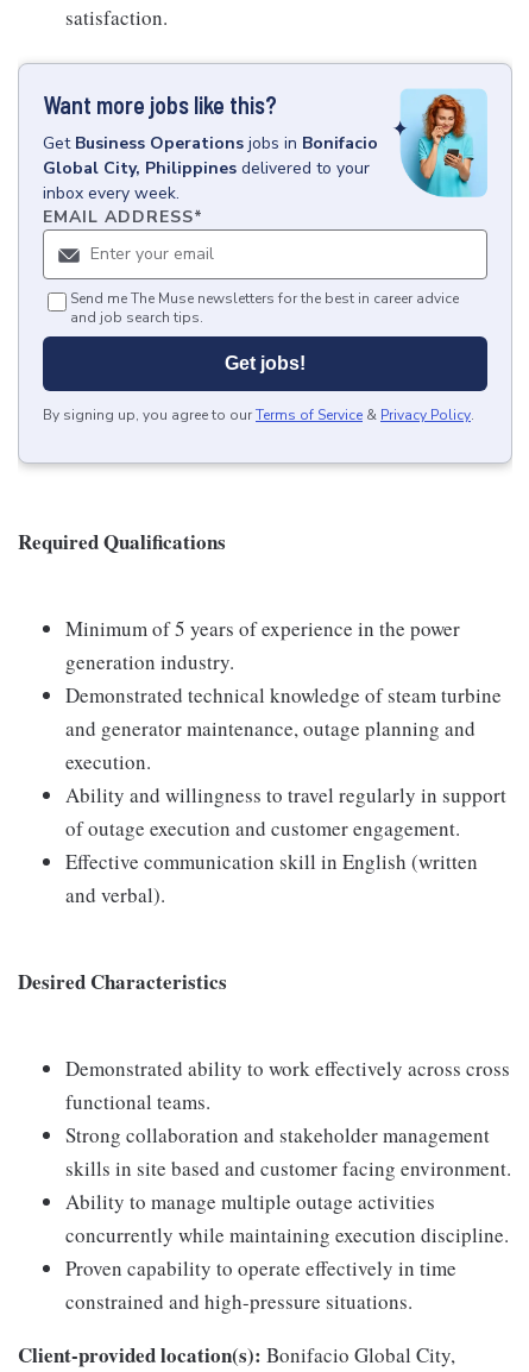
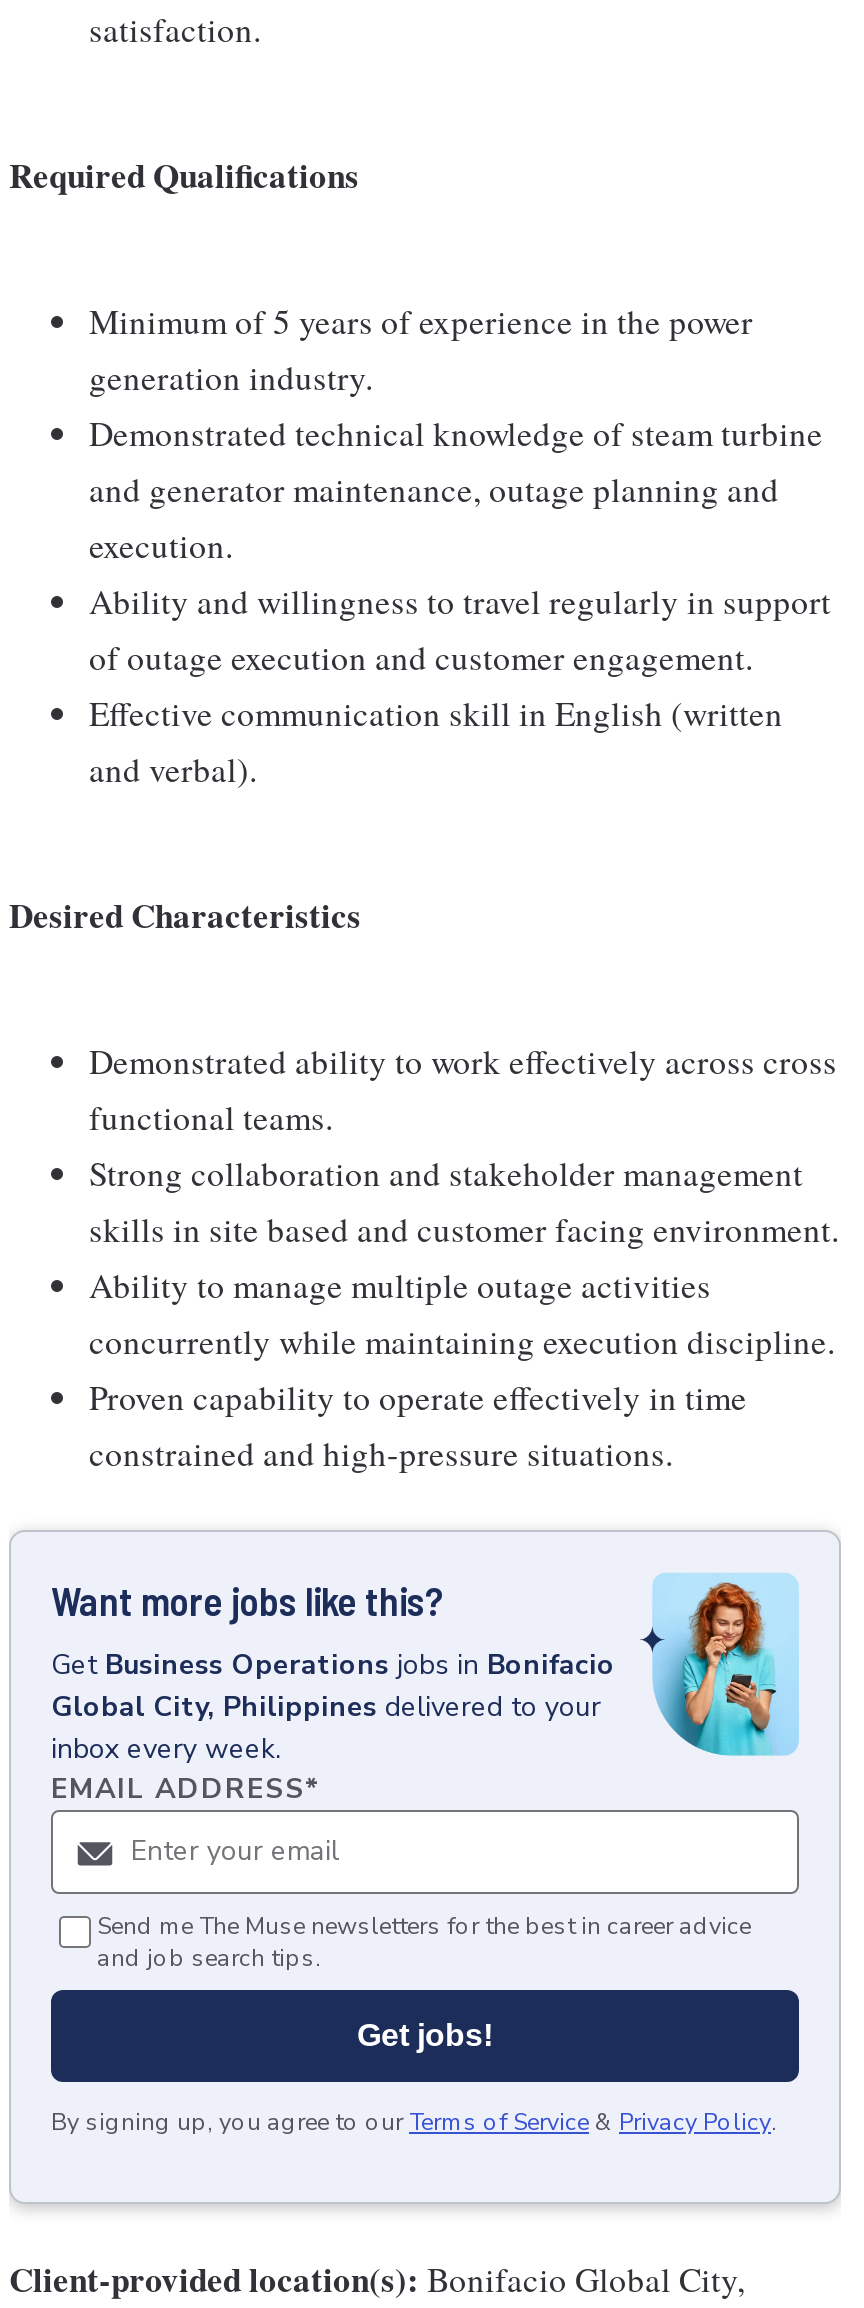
moved [18,63,512,467] -> [9,1530,841,2210]: [image] | Want more jobs like this? | Get Business Operations jobs in Bonifacio | Global City, Philippines delivered to your | inbox every week. | EMAIL ADDRESS*
moved [43,289,474,424] -> [51,1910,777,2138]: Send me The Muse newsletters for the best in career advice | and job search tips. | Get jobs! | By signing up, you agree to our Terms of Service & Privacy Policy.
moved [18,527,511,1315] -> [9,150,839,1476]: Required Qualifications | Minimum of 5 years of experience in the power | generation industry. | ... | Proven capability to operate effectively in time | constrained and high-pressure situations.

